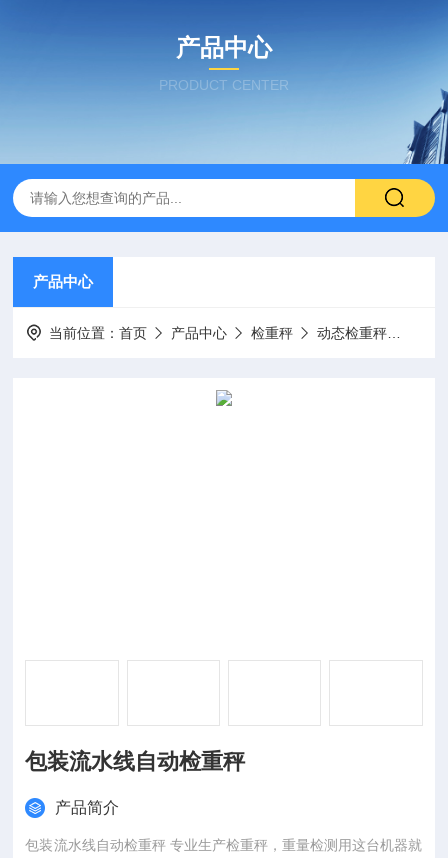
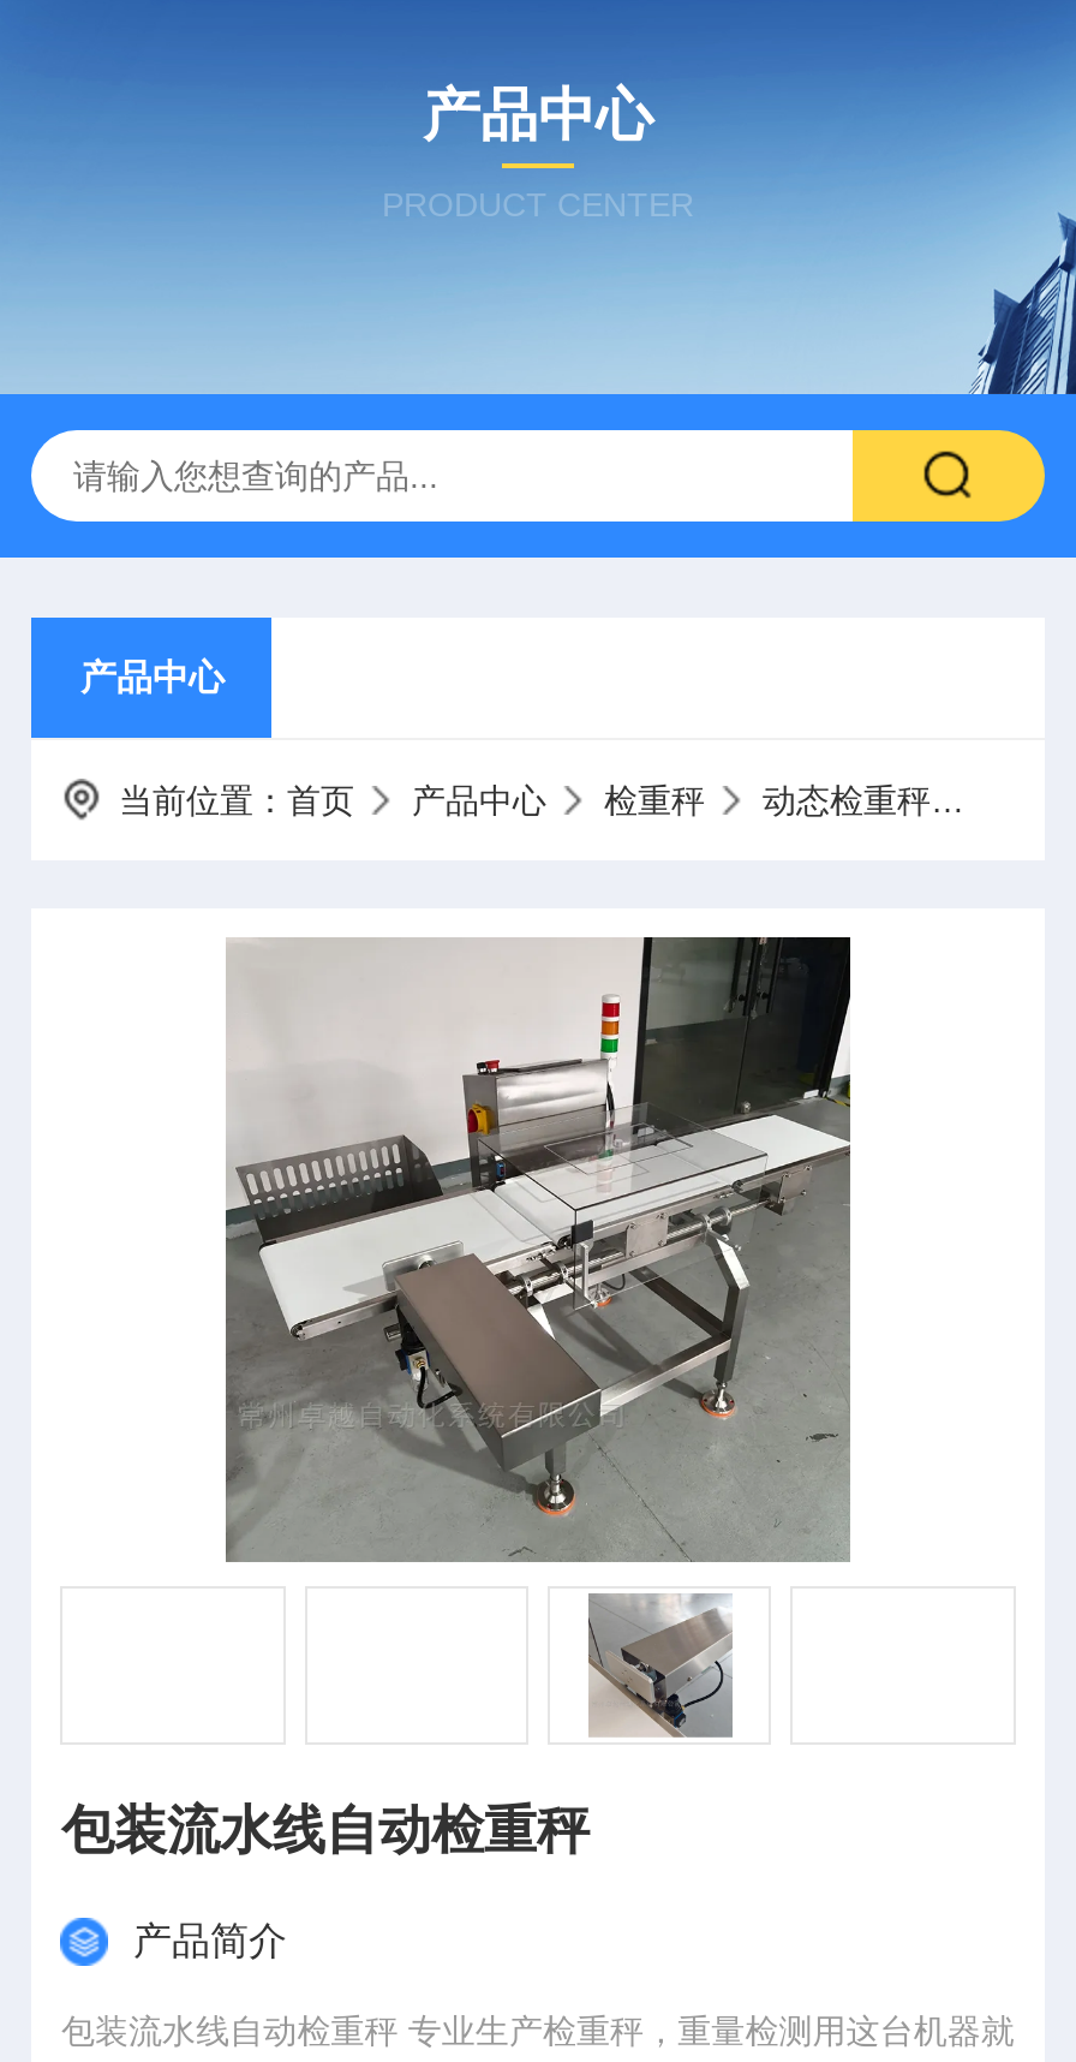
none -> [223,935,853,1565] [image]
none -> [586,1593,735,1740] [image]

